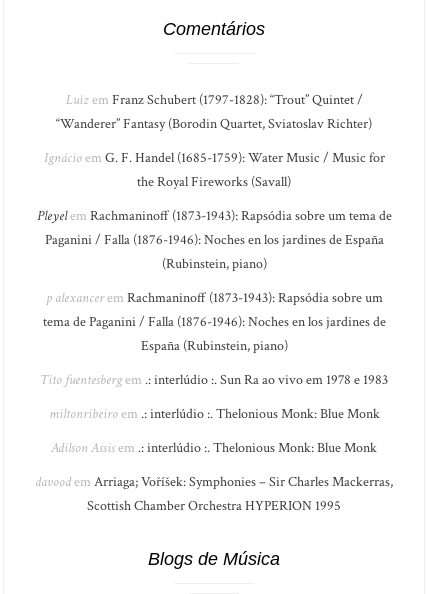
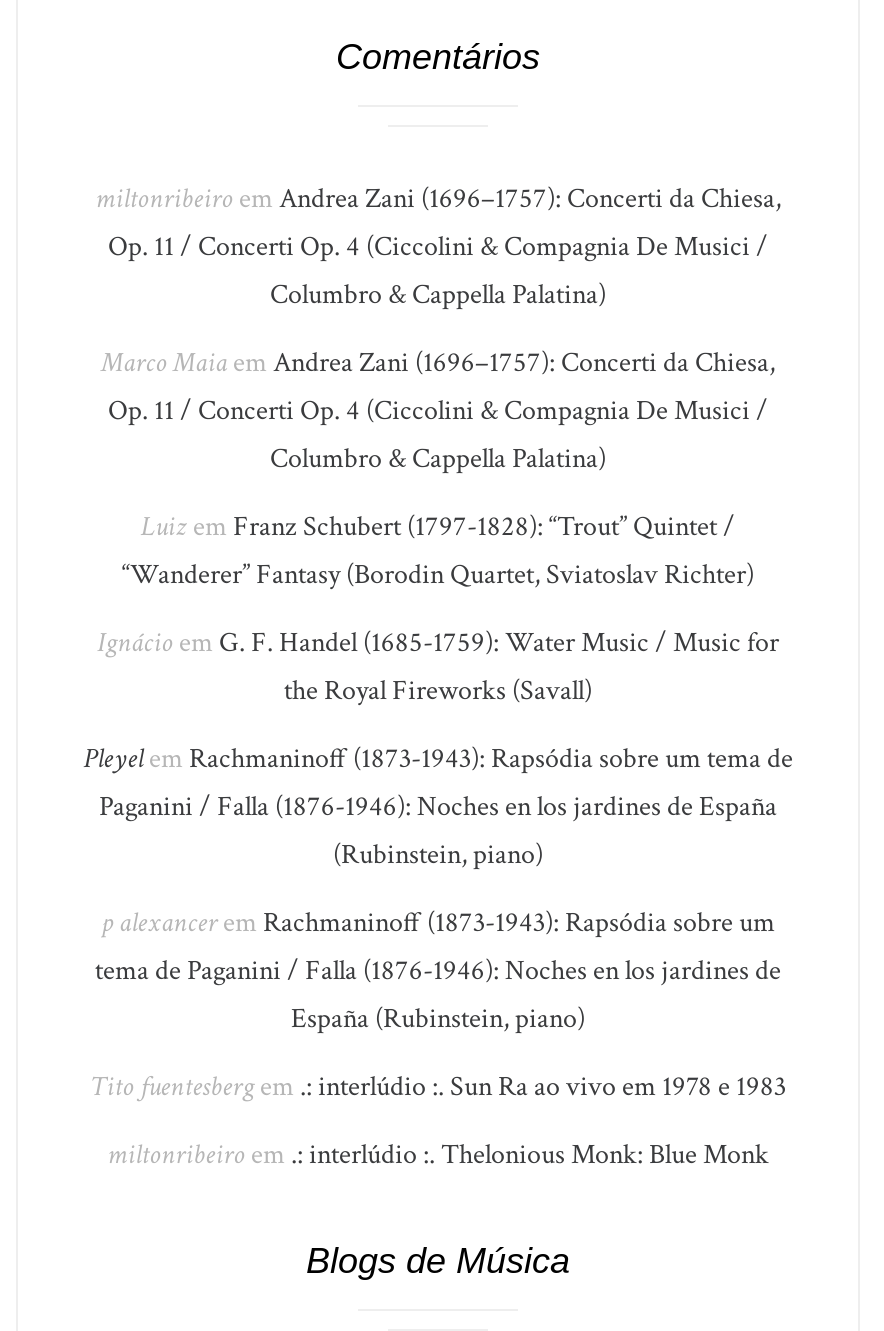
none -> [95,181,781,477] miltonribeiro em Andrea Zani (1696–1757): Concerti da Chiesa, | Op. 11 / Concerti Op. 4 (Ciccolini & Compagnia De Musici / | Columbro & Cappella Palatina) | Marco Maia em Andrea Zani (1696–1757): Concerti da Chiesa, | Op. 11 / Concerti Op. 4 (Ciccolini & Compagnia De Musici / | Columbro & Cappella Palatina)
moved [36,91,391,389] -> [83,509,793,1105]: Luiz em Franz Schubert (1797-1828): “Trout” Quintet / | “Wanderer” Fantasy (Borodin Quartet, Sviatoslav Richter) | Ignácio em G. F. Handel (1685-1759): Water Music / Music for | ... | España (Rubinstein, piano) | Tito fuentesberg em.: interlúdio :. Sun Ra ao vivo em 1978 e 1983
[35,439,393,515] Adilson Assis em.: interlúdio :. Thelonious Monk: Blue Monk | davood em Arriaga; Voříšek: Symphonies – Sir Charles Mackerras, | Scottish Chamber Orchestra HYPERION 1995 -> none

